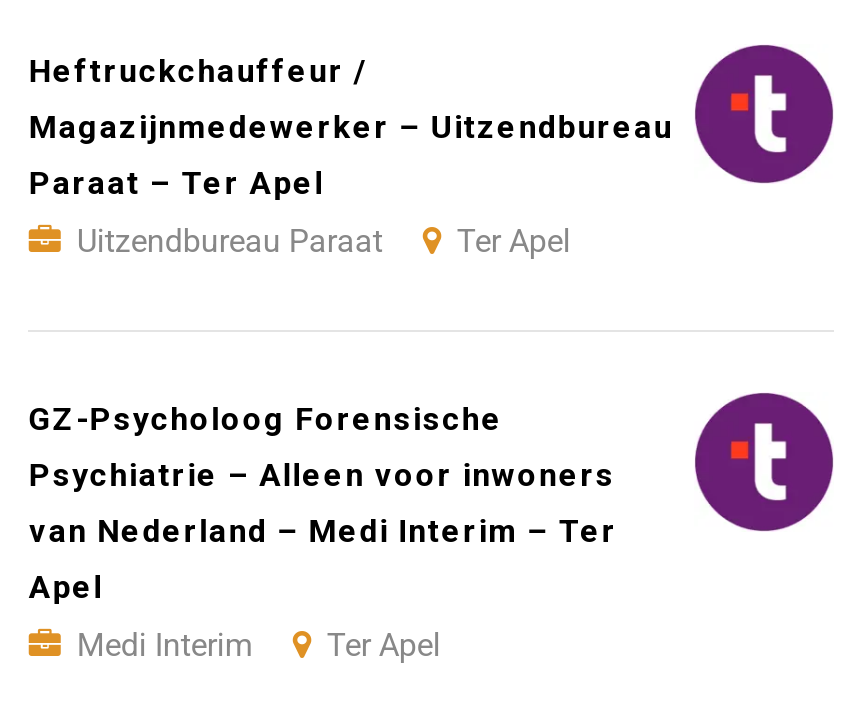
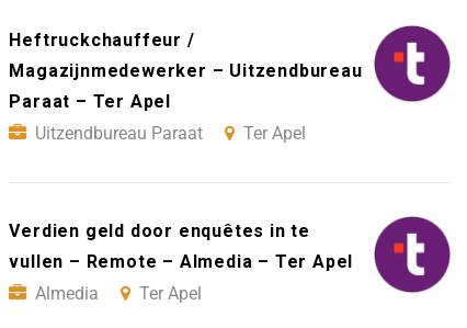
[29,401,617,665] GZ-Psycholoog Forensische | Psychiatrie – Alleen voor inwoners | van Nederland – Medi Interim – Ter | Apel | Medi Interim -> [9,220,353,304] Verdien geld door enquêtes in te | vullen – Remote – Almedia – Ter Apel | Almedia

